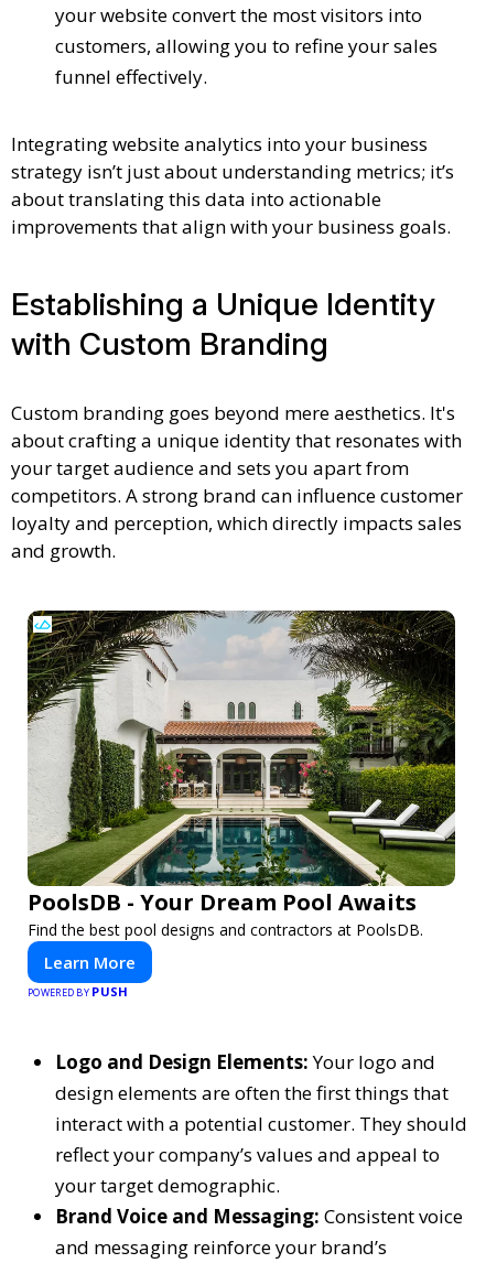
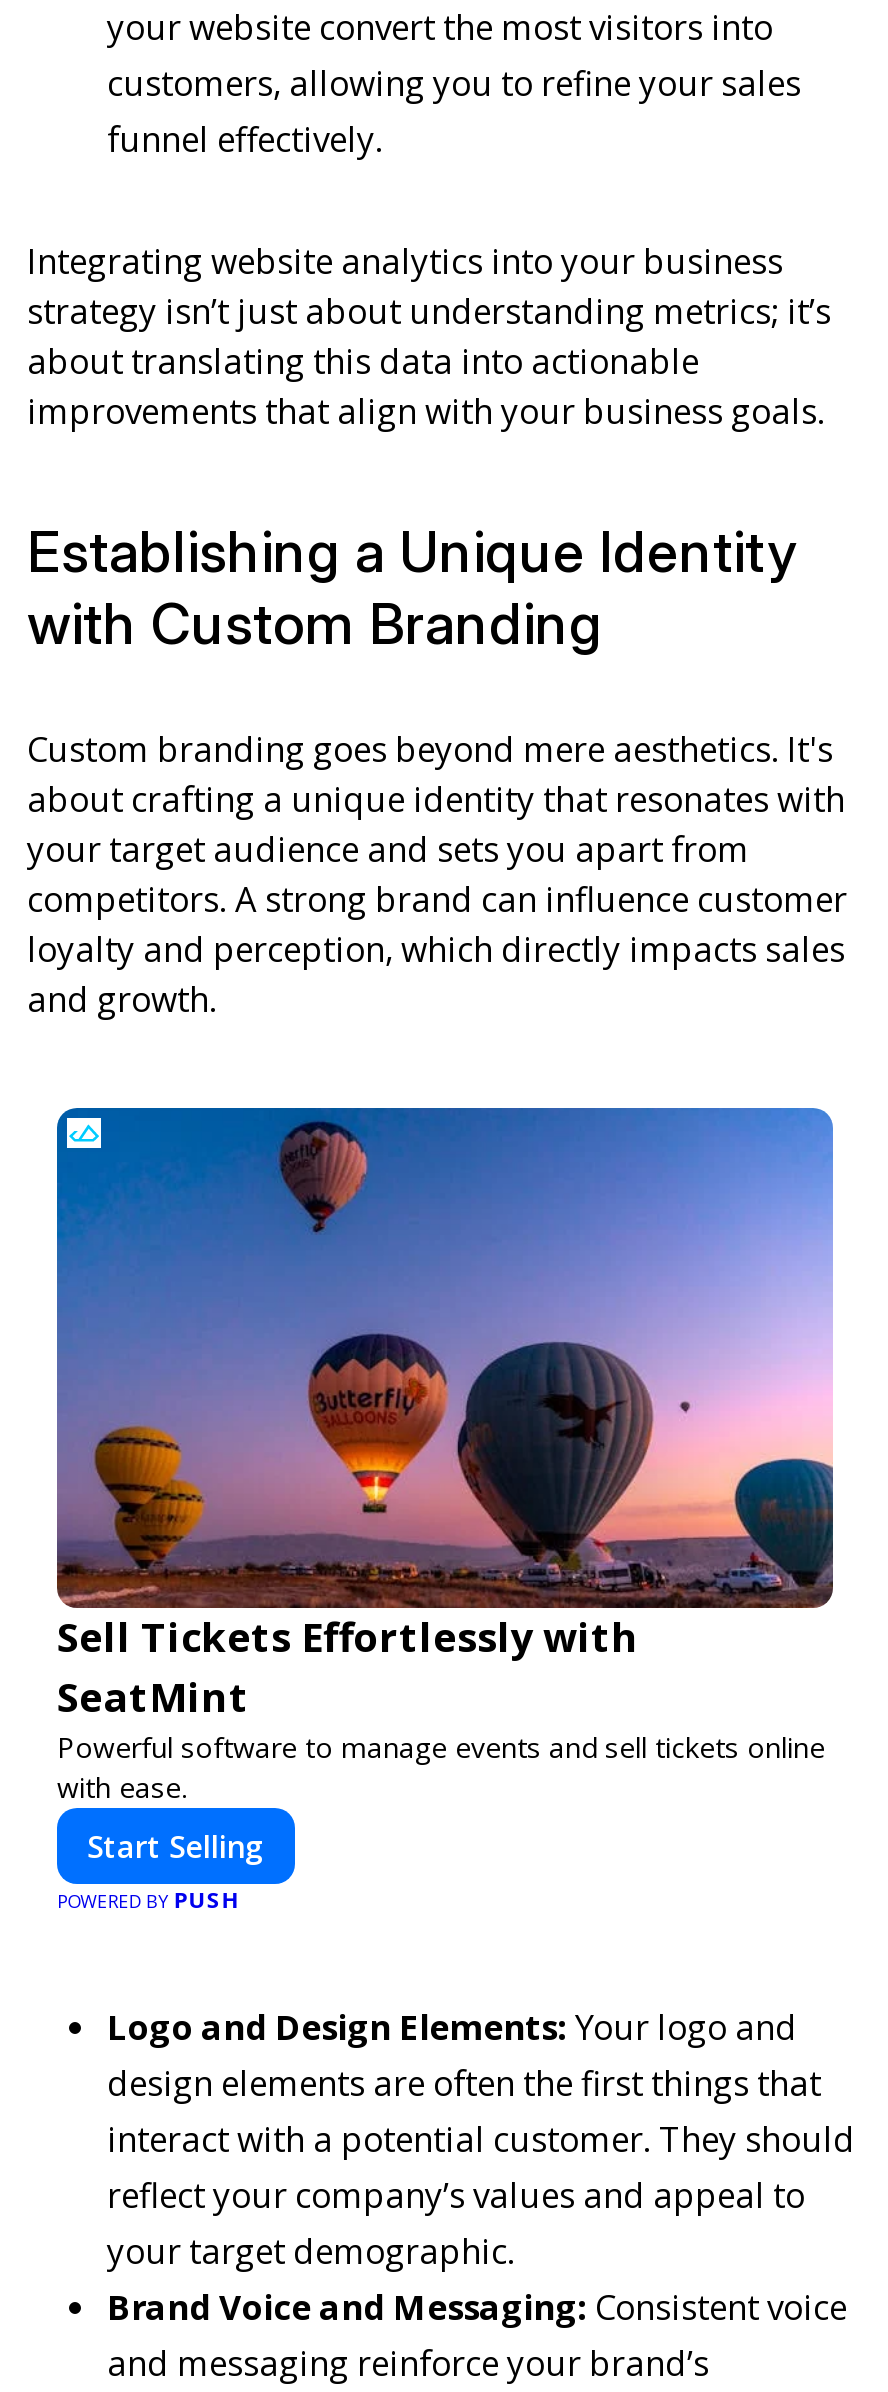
[26,609,456,941] [image] | PoolsDB - Your Dream Pool Awaits | Find the best pool designs and contractors at PoolsDB. -> [55,1106,835,1807] [image] | Sell Tickets Effortlessly with | SeatMint | Powerful software to manage events and sell tickets online | with ease.
[44,952,136,974] Learn More -> [87,1827,265,1867] Start Selling

